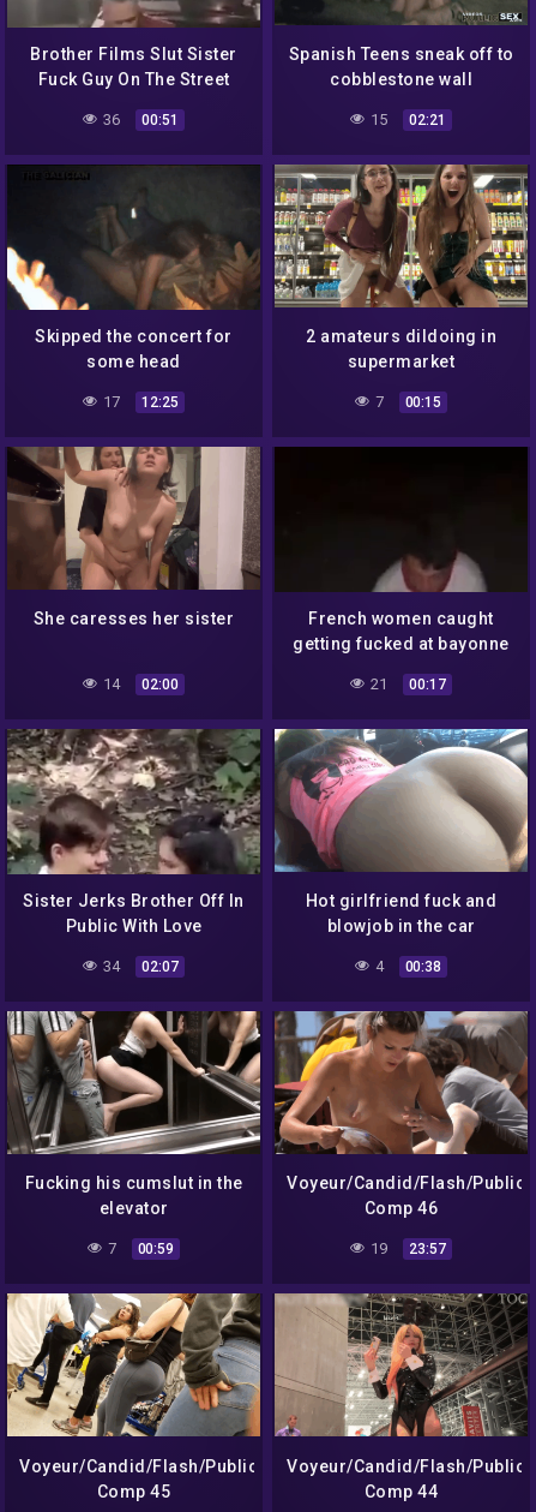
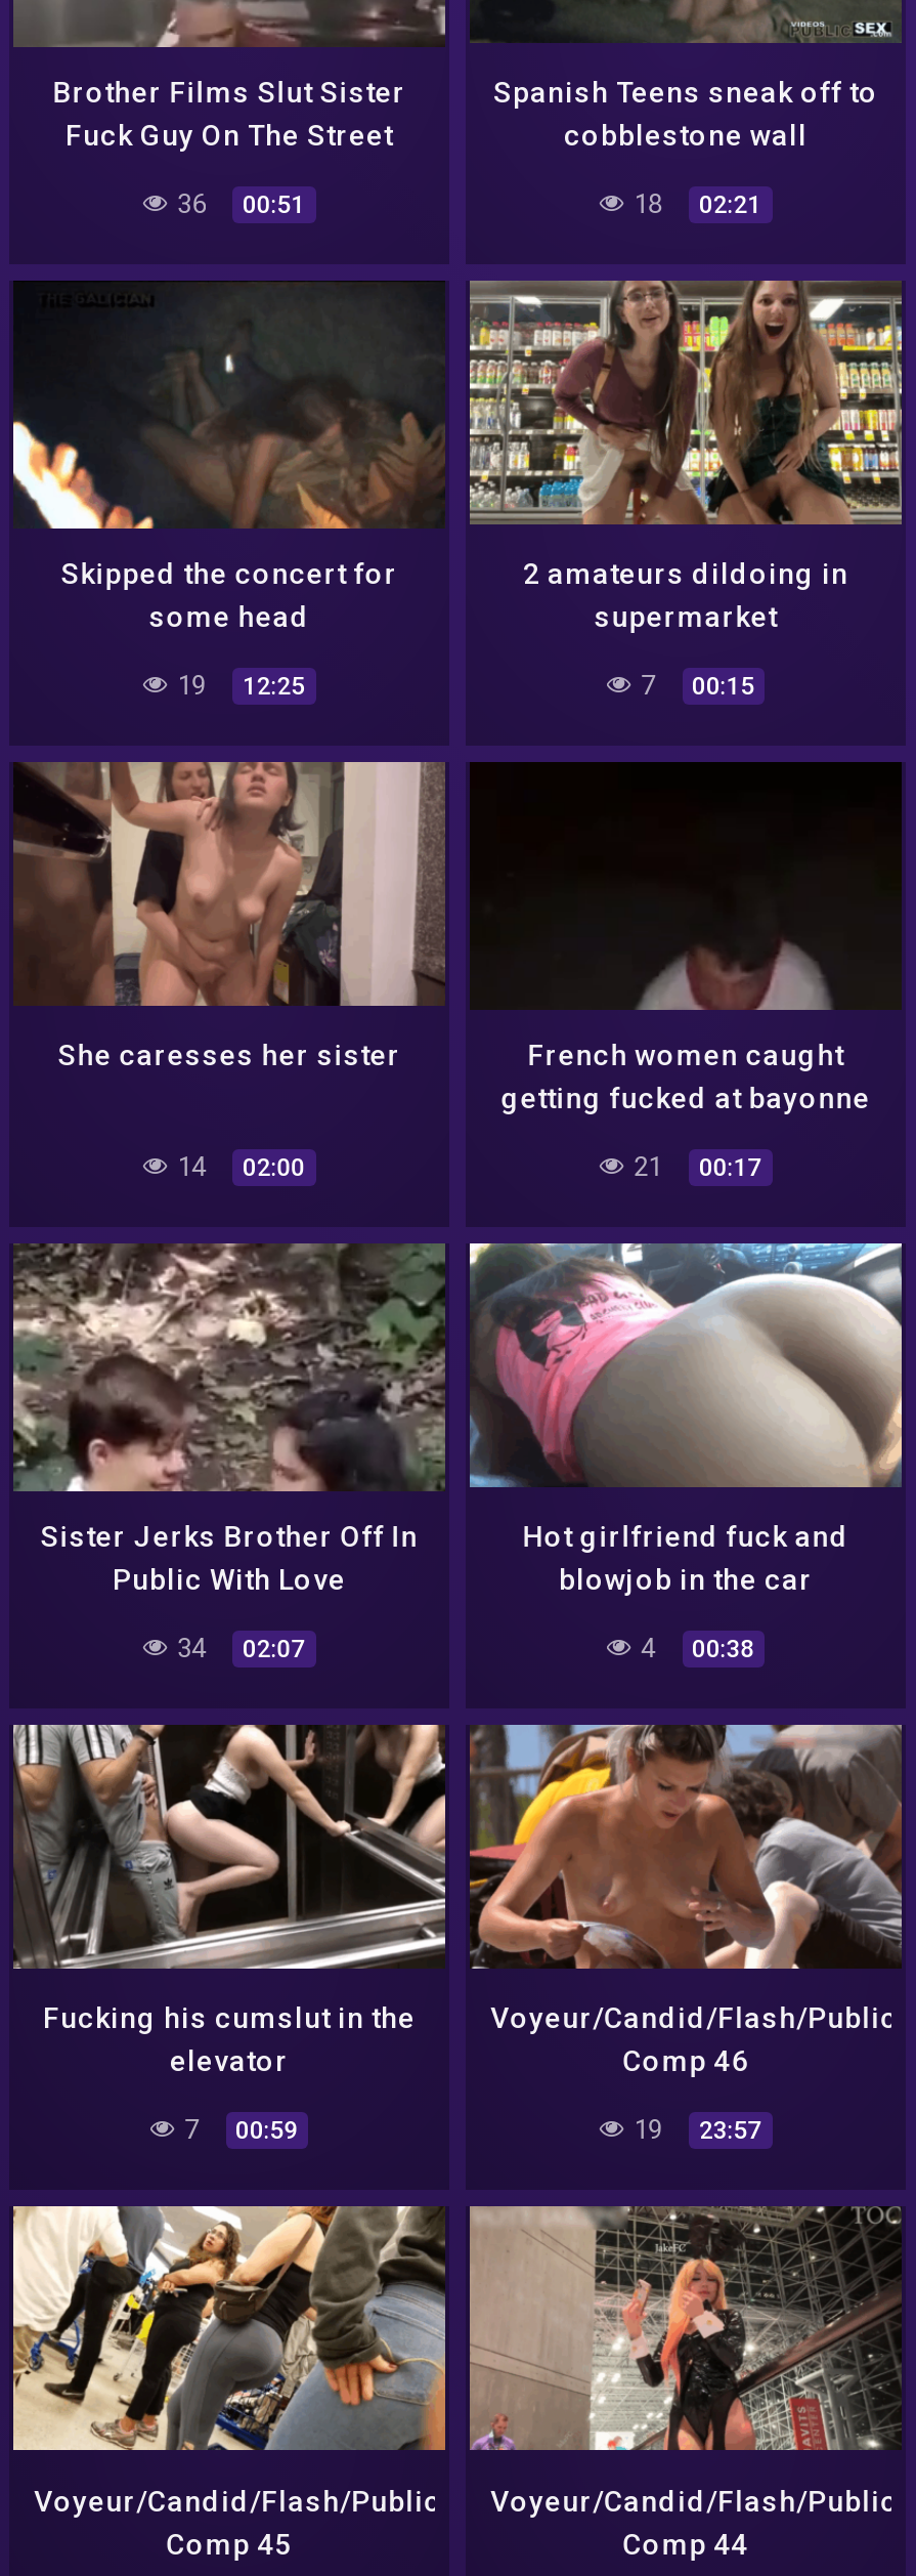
[367,111,446,129] 15 02:21 -> [628,189,762,219] 18 02:21
[100,393,178,411] 17 12:25 -> [172,670,305,701] 19 12:25

